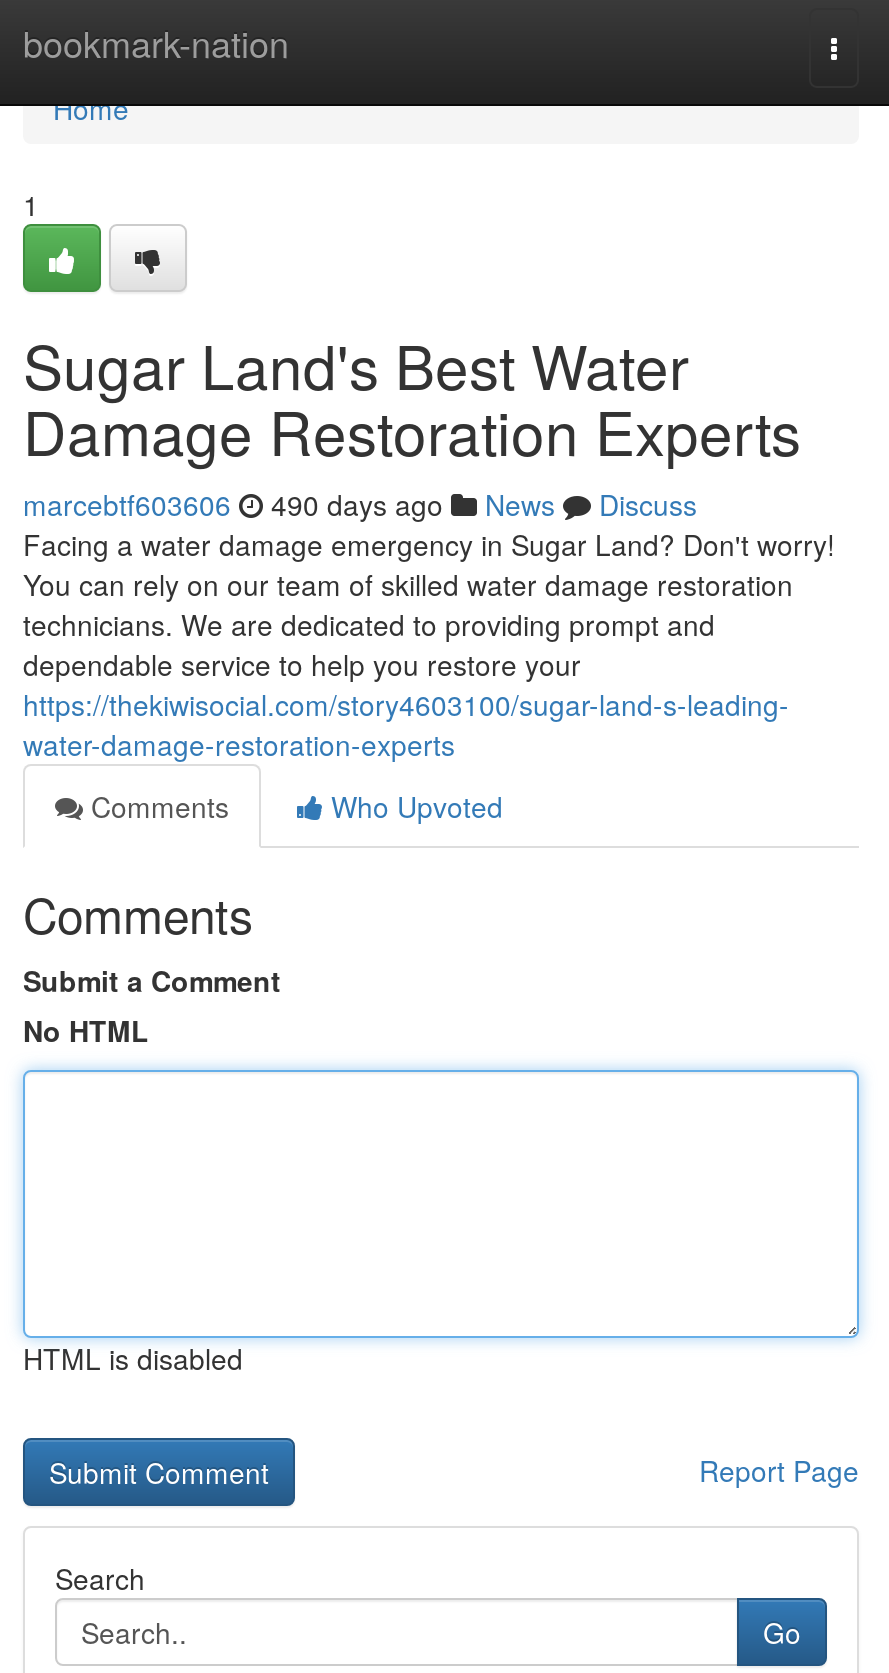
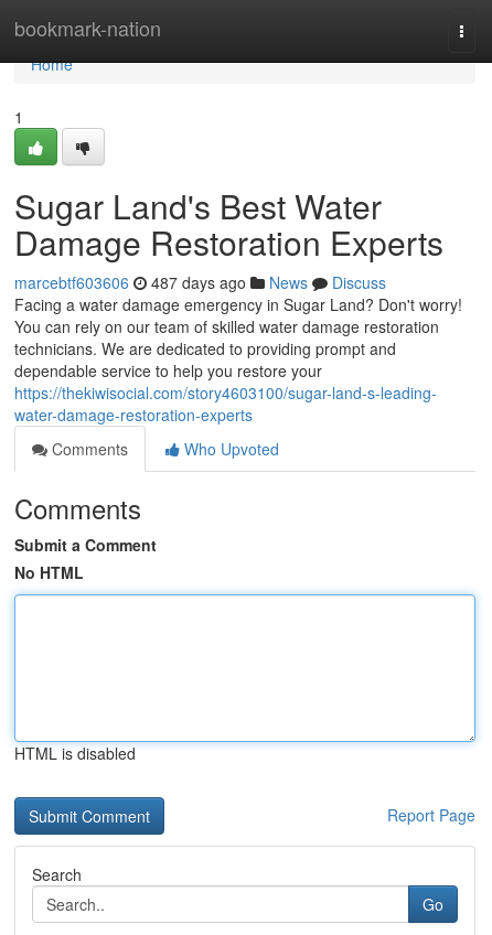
[23,484,697,524] marcebtf603606 490 days ago News Discuss -> [14,271,386,293] marcebtf603606 487 days ago News Discuss

